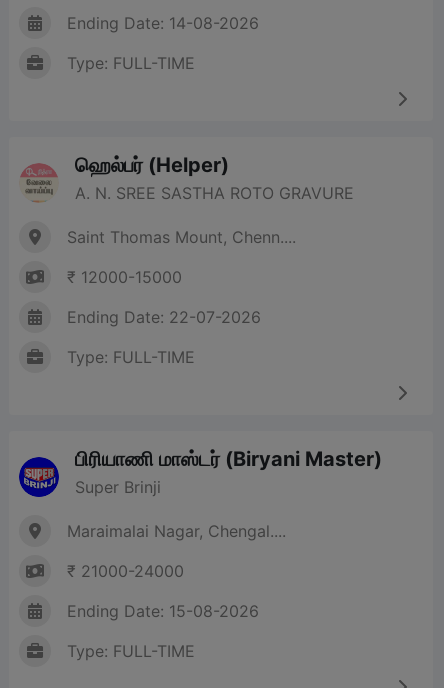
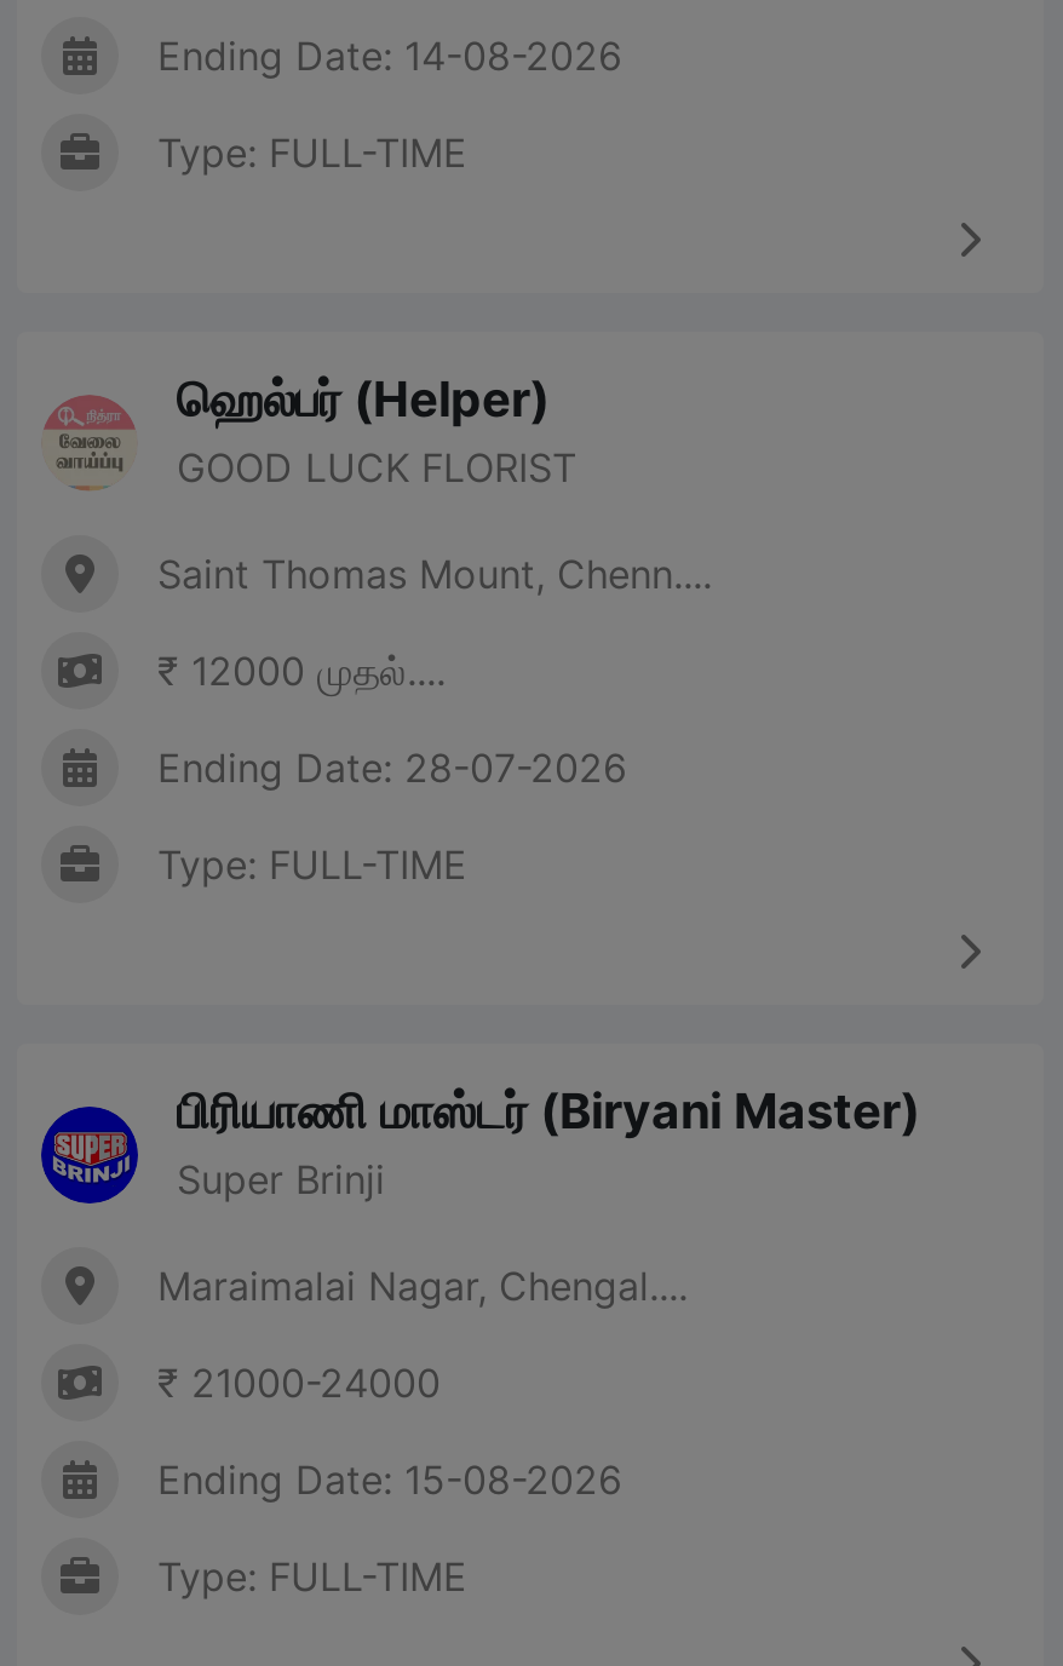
[75,183,354,203] A. N. SREE SASTHA ROTO GRAVURE -> [177,444,576,493] GOOD LUCK FLORIST
[67,267,182,287] ₹ 12000-15000 -> [157,648,446,696] ₹ 12000 முதல்....
[67,307,261,327] Ending Date: 22-07-2026 -> [157,744,627,793] Ending Date: 28-07-2026

